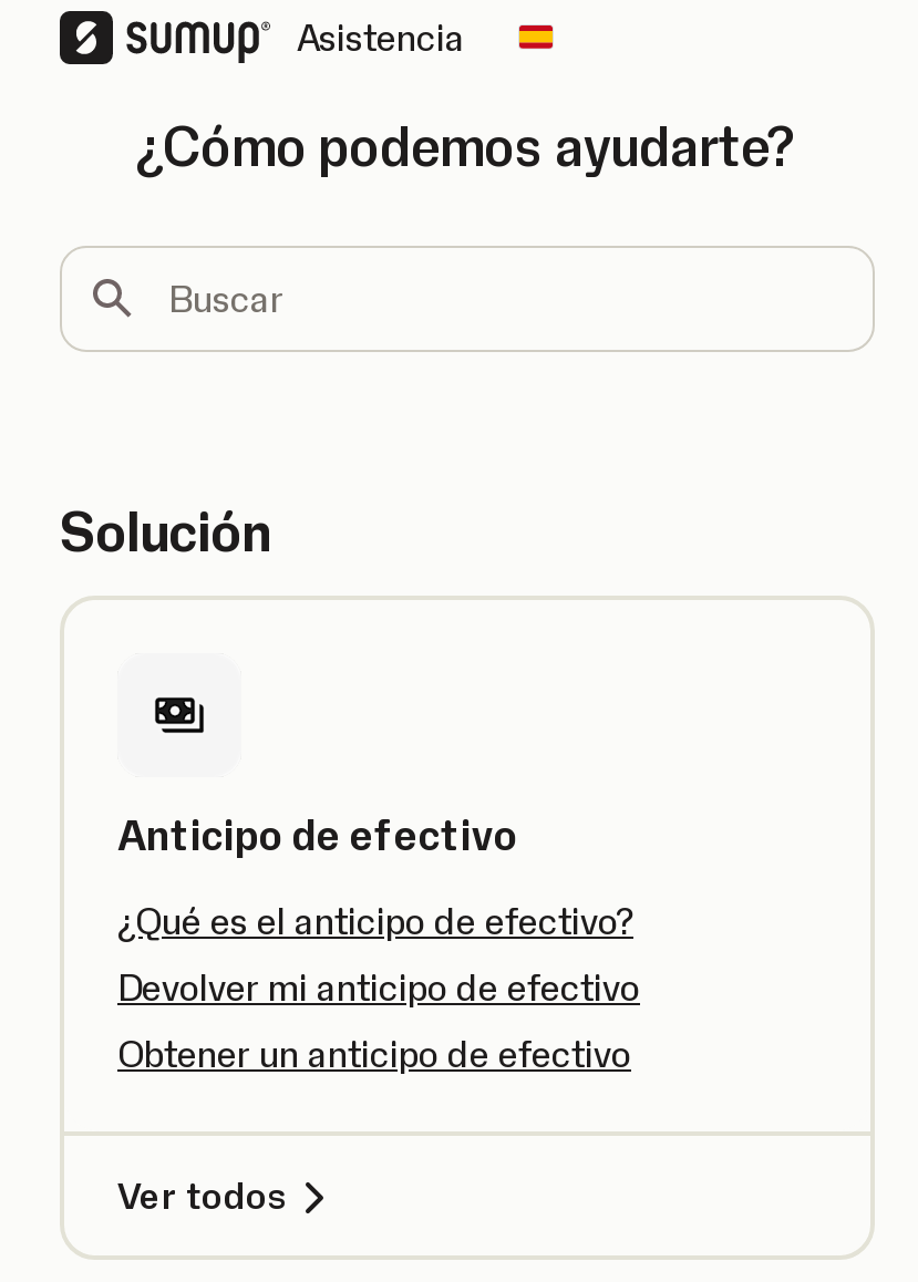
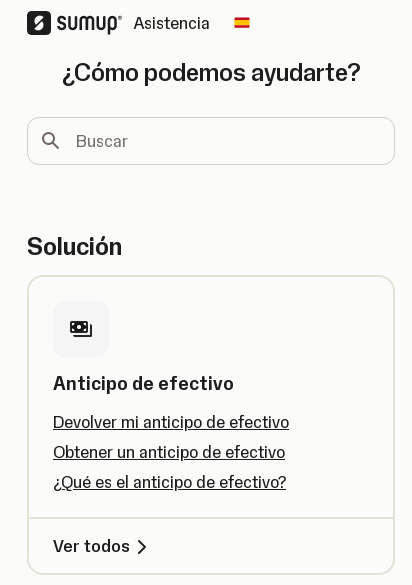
moved [117,899,633,943] -> [53,472,286,492]: ¿Qué es el anticipo de efectivo?
moved [117,965,640,1076] -> [53,412,289,462]: Devolver mi anticipo de efectivo | Obtener un anticipo de efectivo

